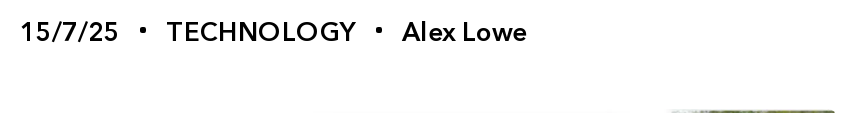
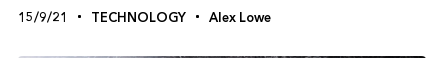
[20,14,526,46] 15/7/25 TECHNOLOGY Alex Lowe -> [18,8,271,24] 15/9/21 TECHNOLOGY Alex Lowe

